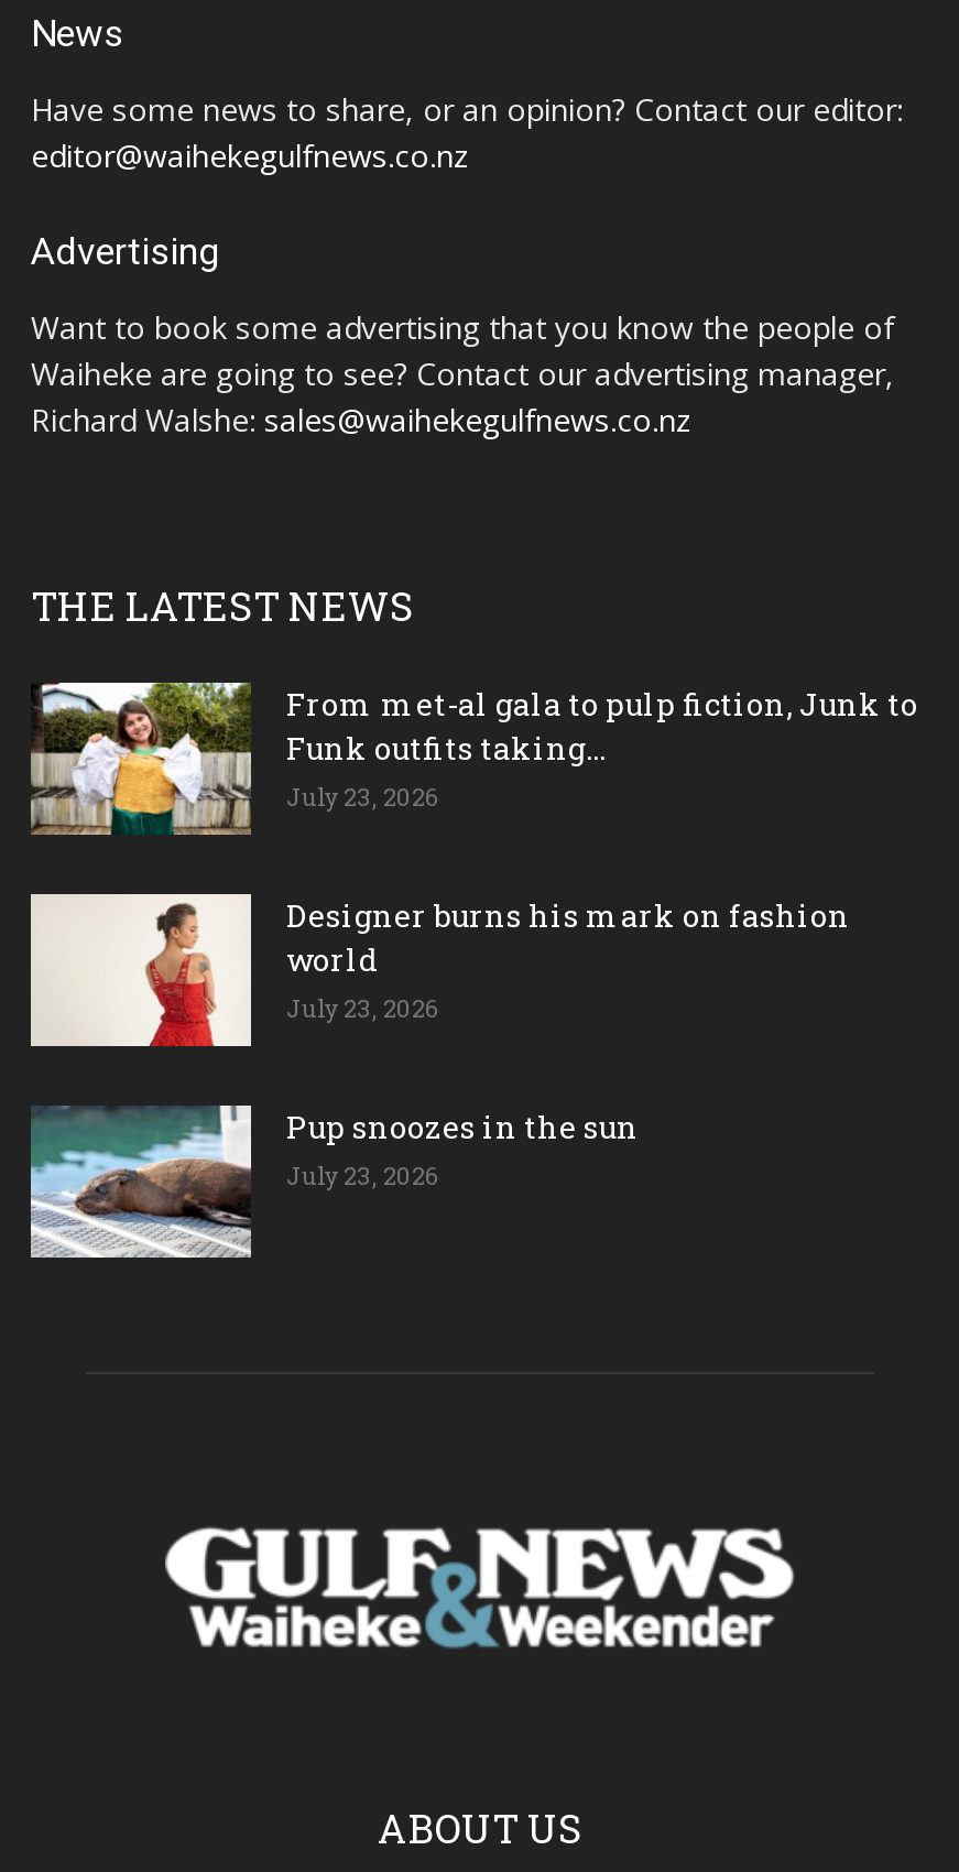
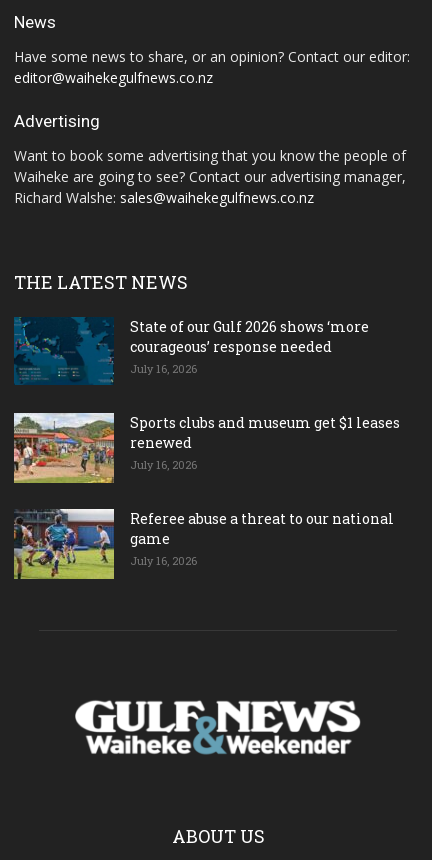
[29,679,918,838] [image] | From met-al gala to pulp fiction, Junk to | Funk outfits taking... | July 23, 2026 -> [13,316,369,386] [image] | State of our Gulf 2026 shows ‘more | courageous’ response needed | July 16, 2026
[29,891,850,1049] [image] | Designer burns his mark on fashion | world | July 23, 2026 -> [13,412,400,484] [image] | Sports clubs and museum get $1 leases | renewed | July 16, 2026
[29,1104,639,1261] [image] | Pup snoozes in the sun | July 23, 2026 -> [13,508,394,579] [image] | Referee abuse a threat to our national | game | July 16, 2026

